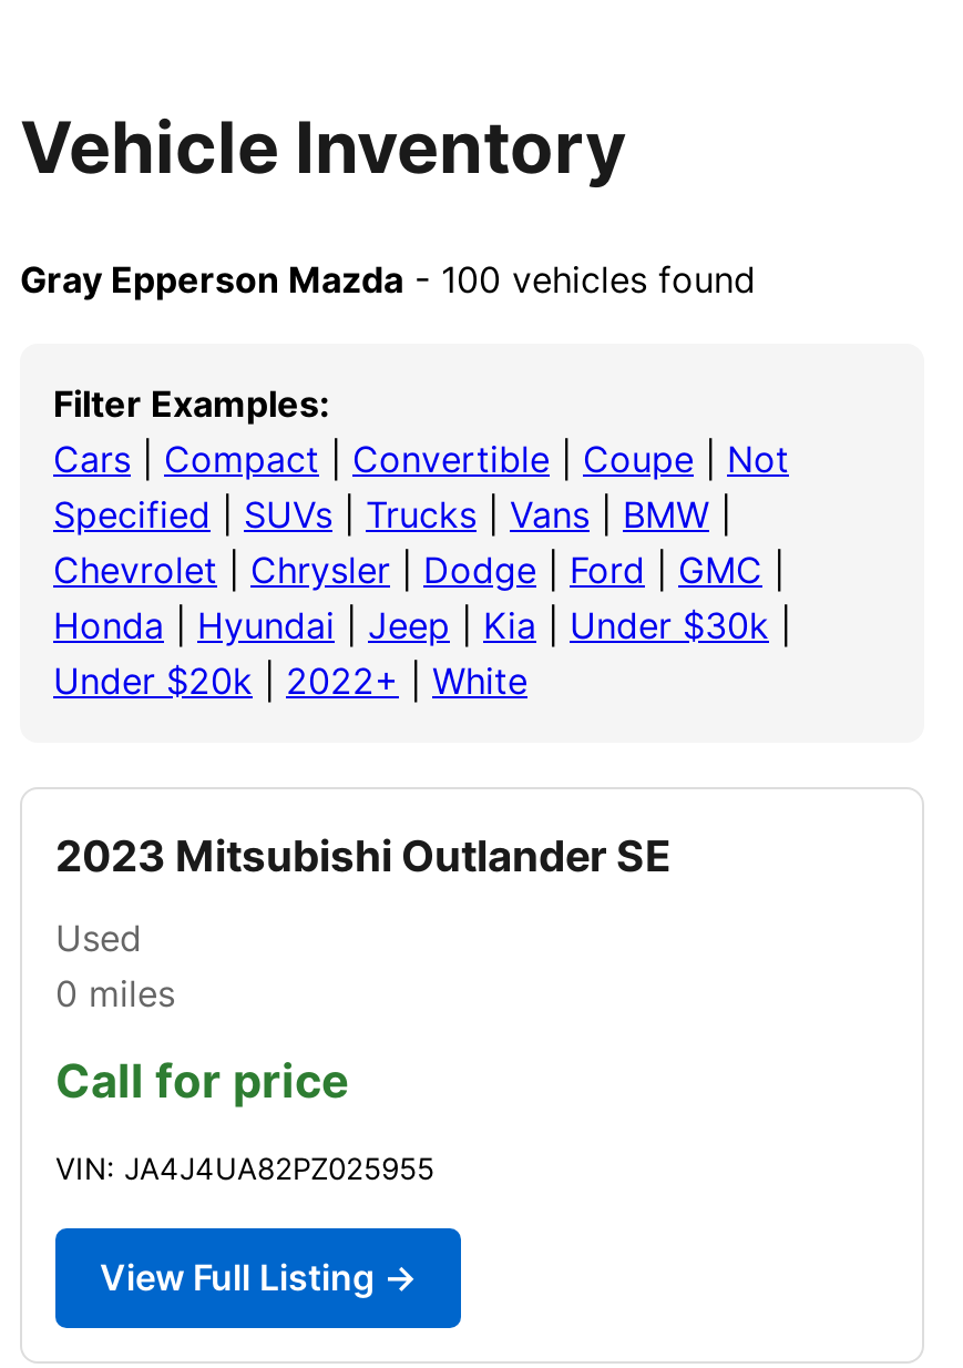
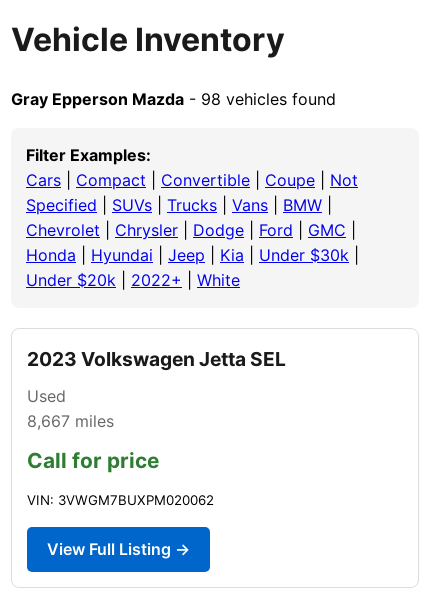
[20,257,756,301] Gray Epperson Mazda - 100 vehicles found -> [11,89,336,109] Gray Epperson Mazda - 98 vehicles found
[55,829,672,882] 2023 Mitsubishi Outlander SE -> [27,347,286,371] 2023 Volkswagen Jetta SEL
[55,971,175,1015] 0 miles -> [27,411,114,431] 8,667 miles
[55,1150,434,1186] VIN: JA4J4UA82PZ025955 -> [27,492,214,508] VIN: 3VWGM7BUXPM020062

